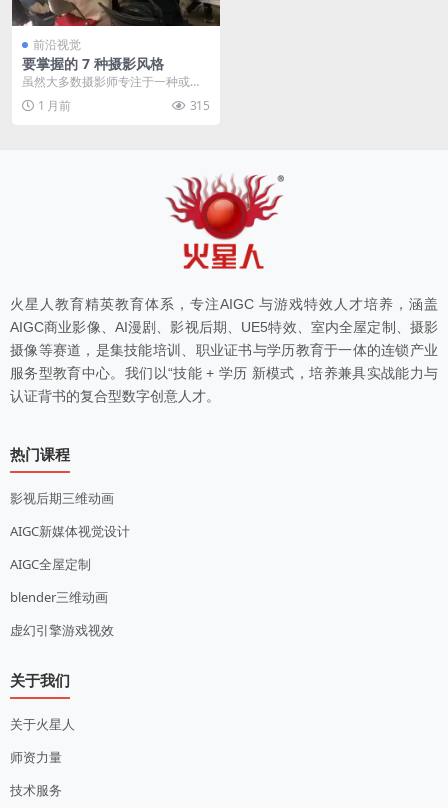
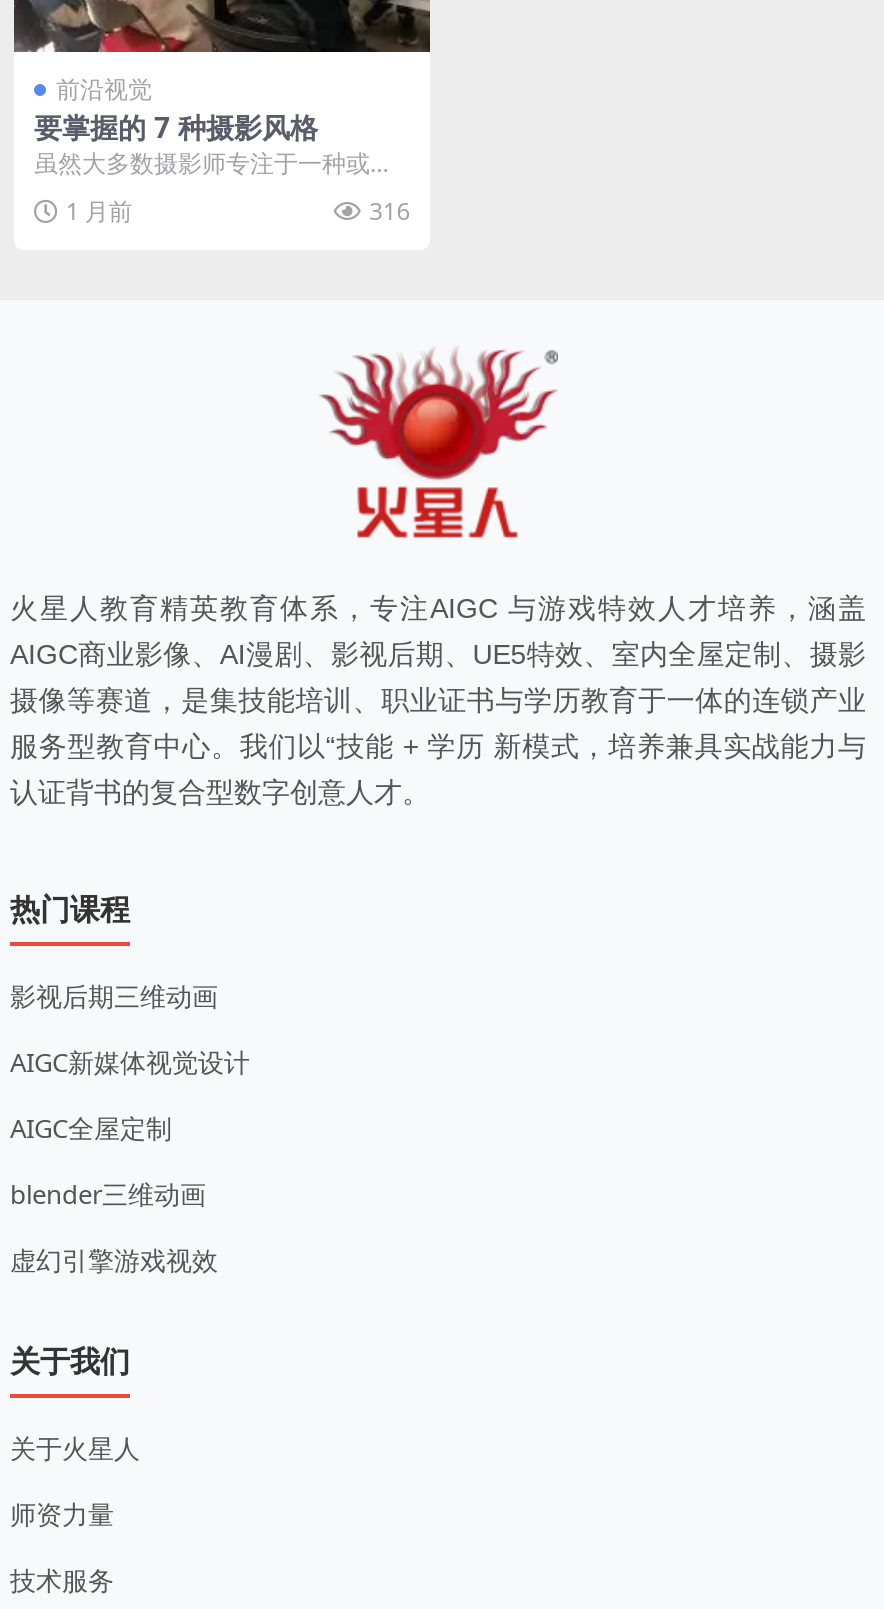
[190,97,210,114] 315 -> [369,194,410,228] 316

